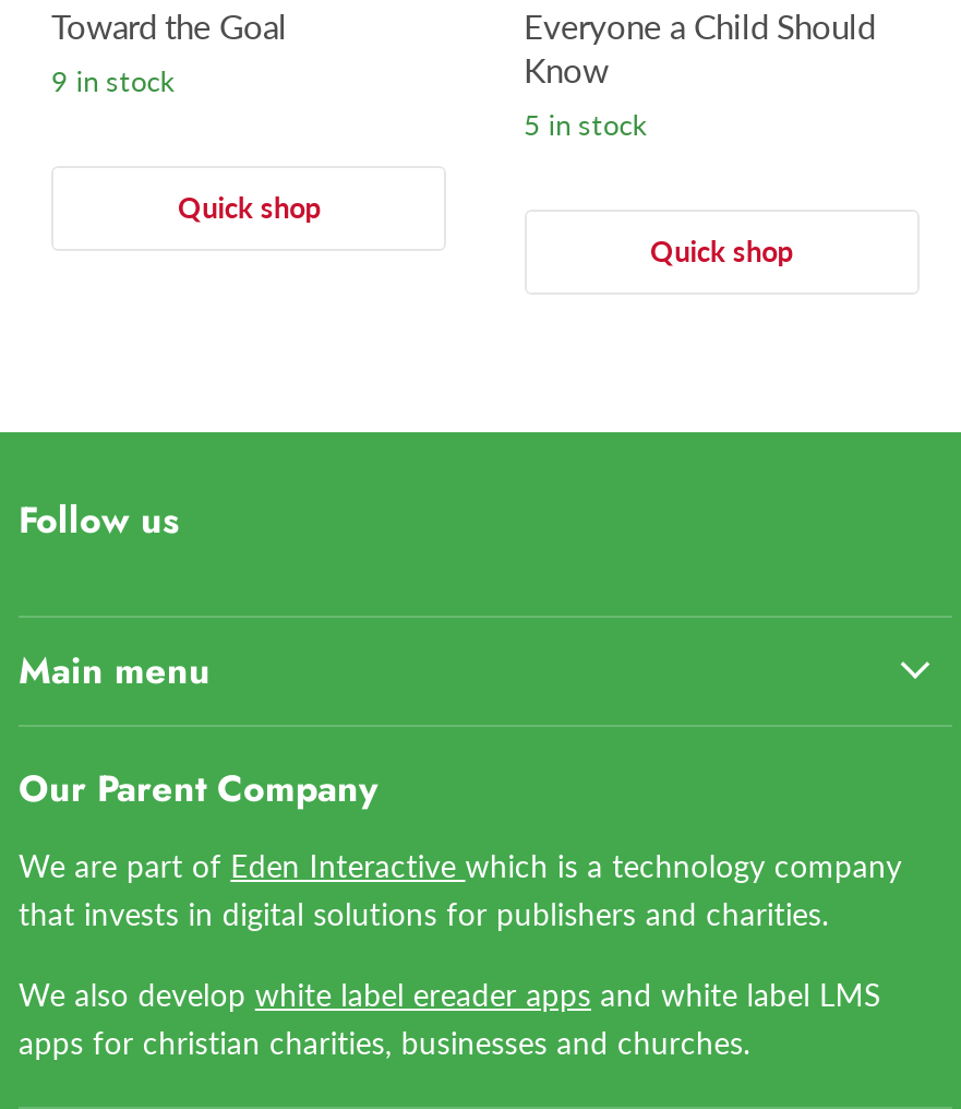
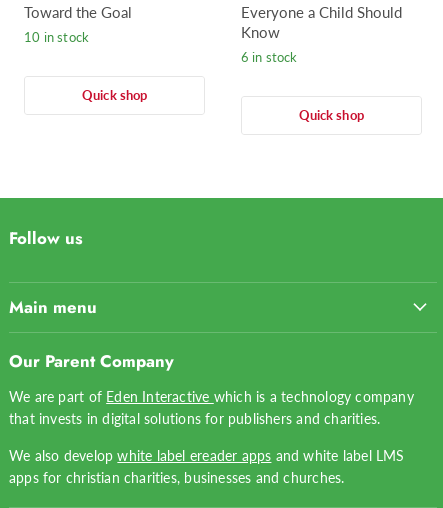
[51,62,176,97] 9 in stock -> [24,29,89,45] 10 in stock
[524,106,648,141] 5 in stock -> [240,49,298,65] 6 in stock

